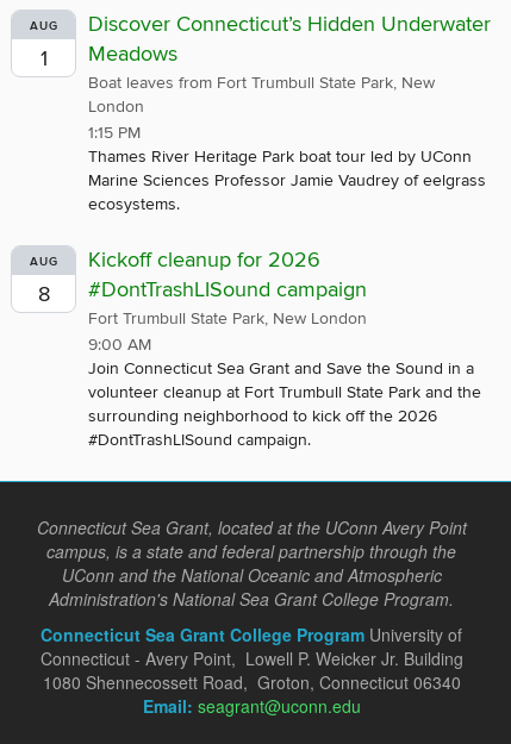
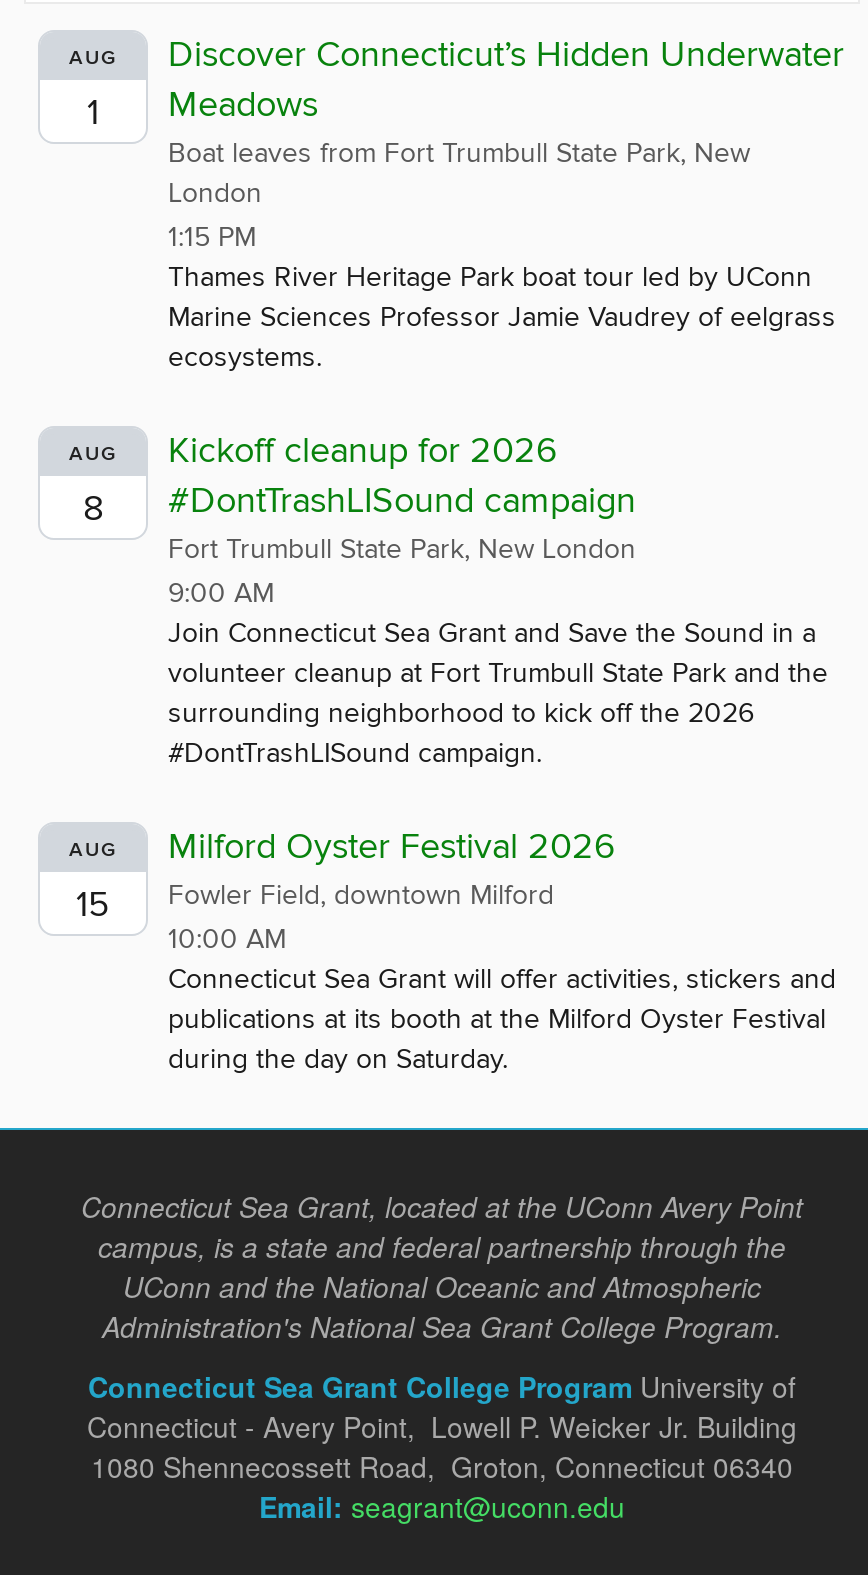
none -> [69,837,117,925] AUG | 15
none -> [168,825,836,1075] Milford Oyster Festival 2026 | Fowler Field, downtown Milford | 10:00 AM | Connecticut Sea Grant will offer activities, stickers and | publications at its booth at the Milford Oyster Festival | during the day on Saturday.

